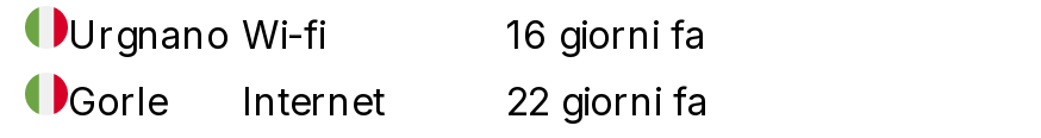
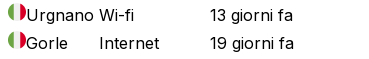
[506,10,706,58] 16 giorni fa -> [210,5,293,25] 13 giorni fa
[506,77,709,125] 22 giorni fa -> [210,33,294,53] 19 giorni fa

